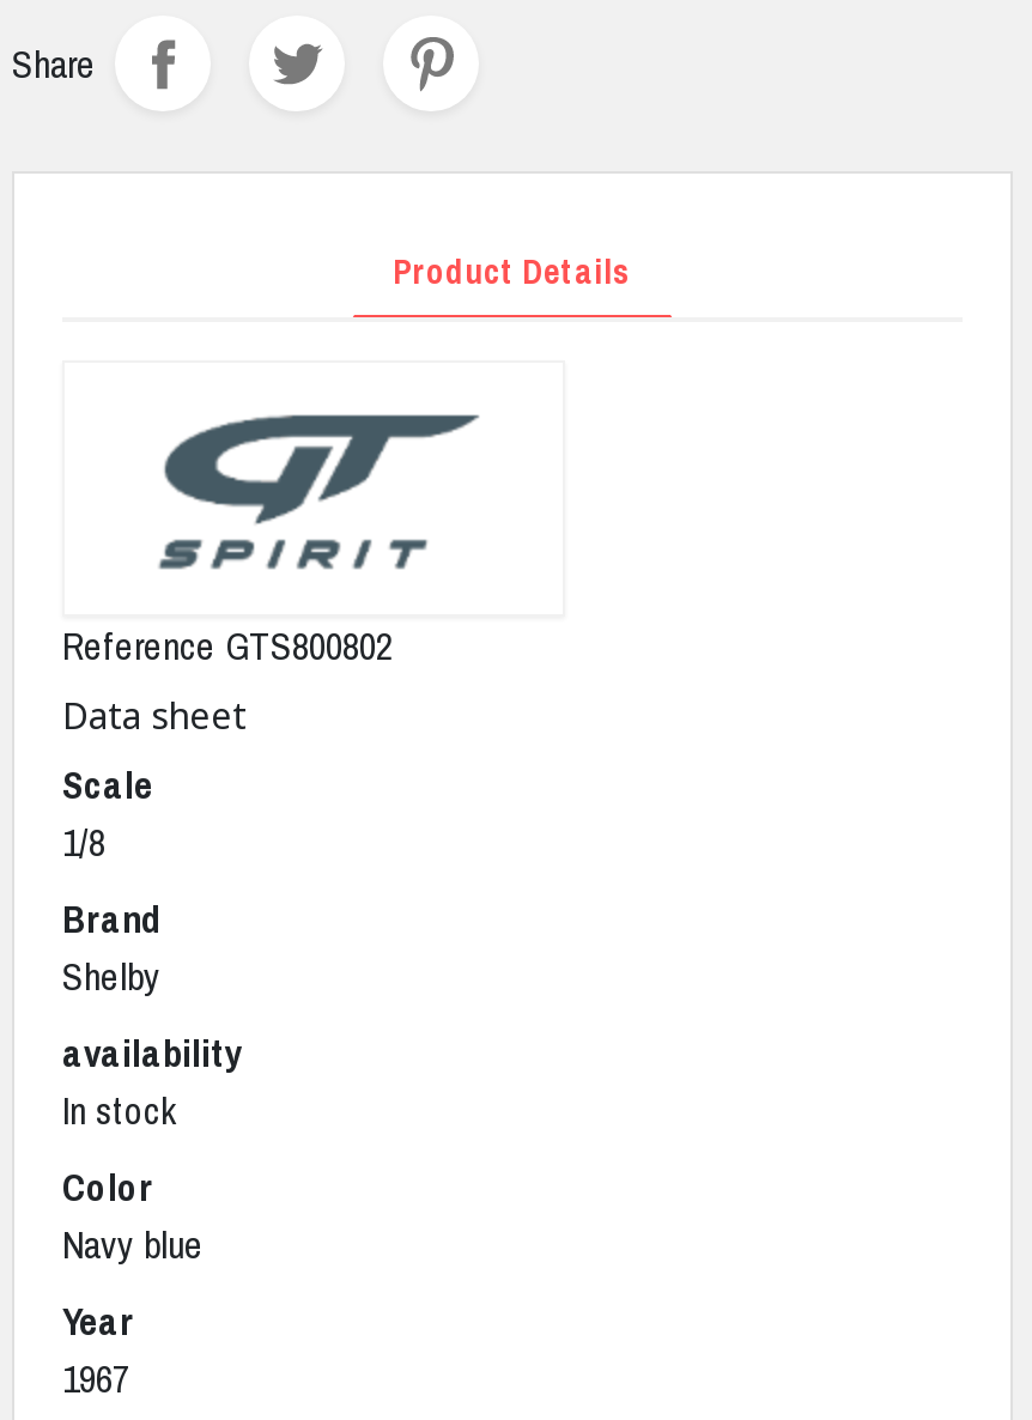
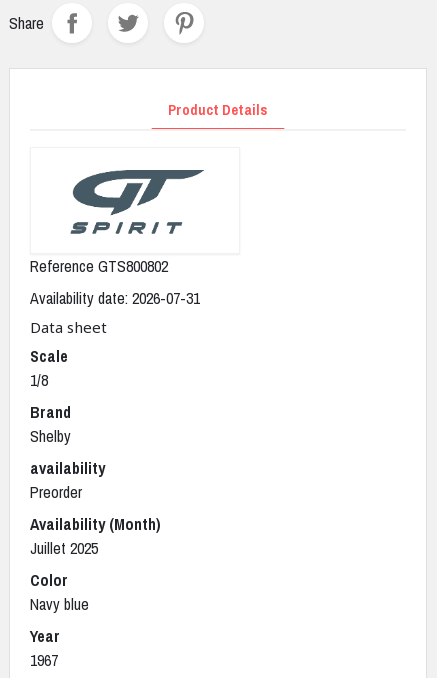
none -> [30,287,200,309] Availability date: 2026-07-31
[62,1084,175,1136] In stock -> [30,481,161,559] Preorder | Availability (Month) | Juillet 2025

